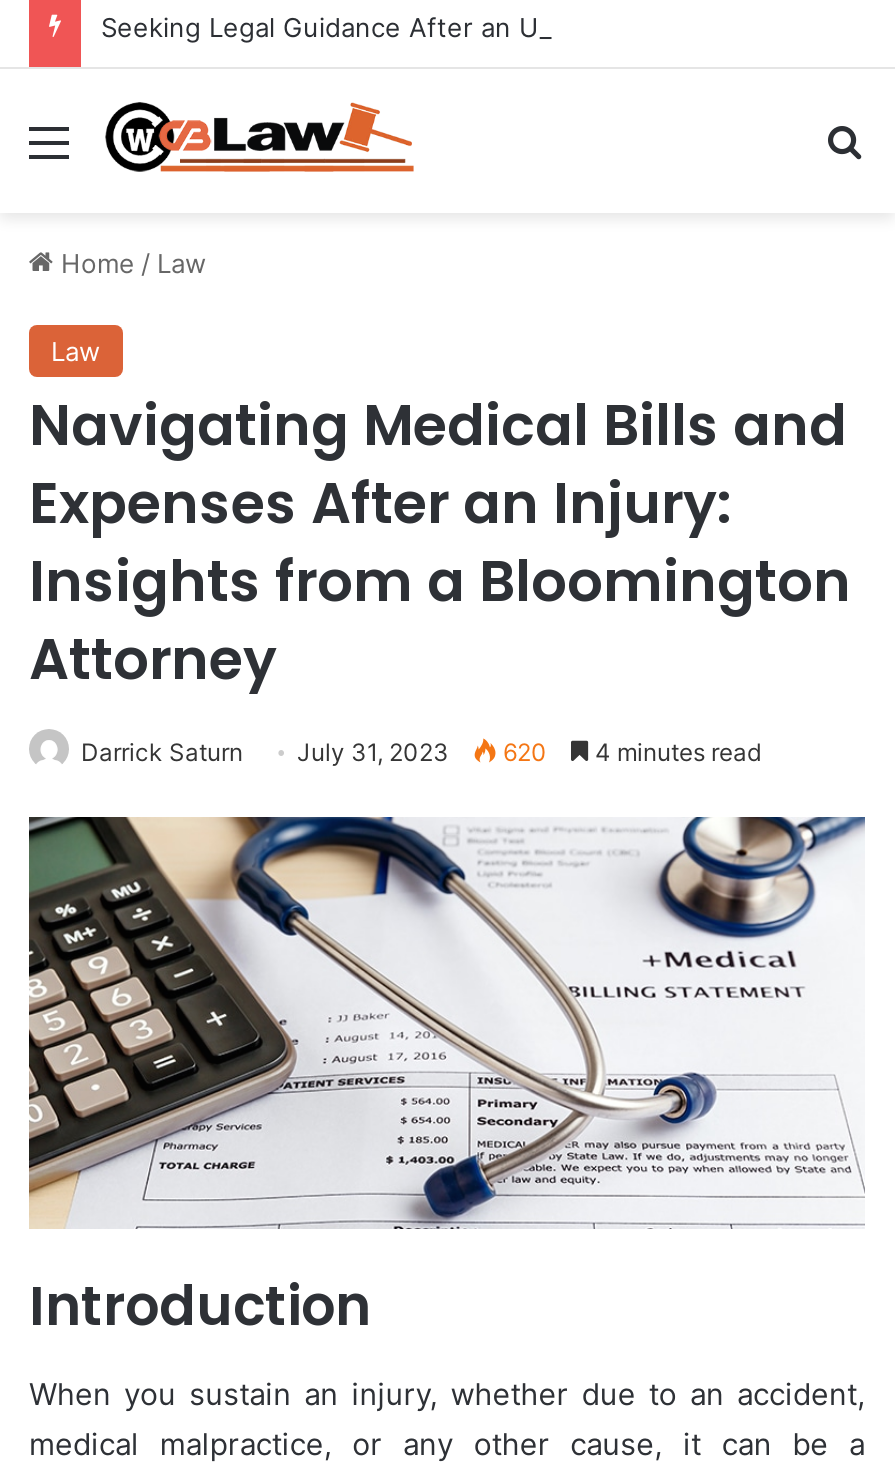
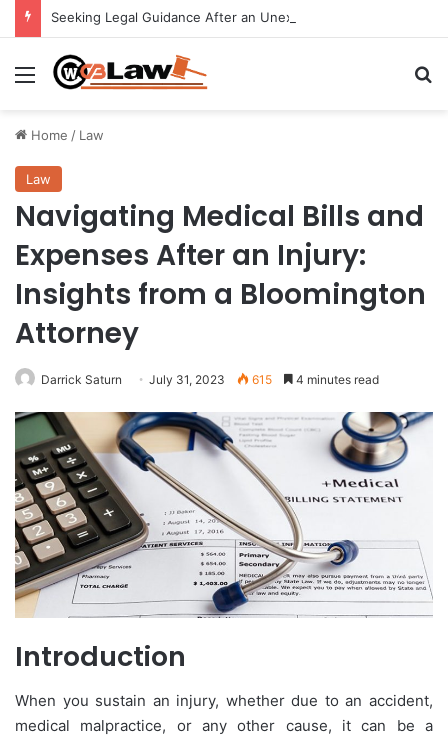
[81,736,761,766] Darrick Saturn July 31, 2023 620 4 minutes read -> [41,371,379,386] Darrick Saturn July 31, 2023 615 4 minutes read

